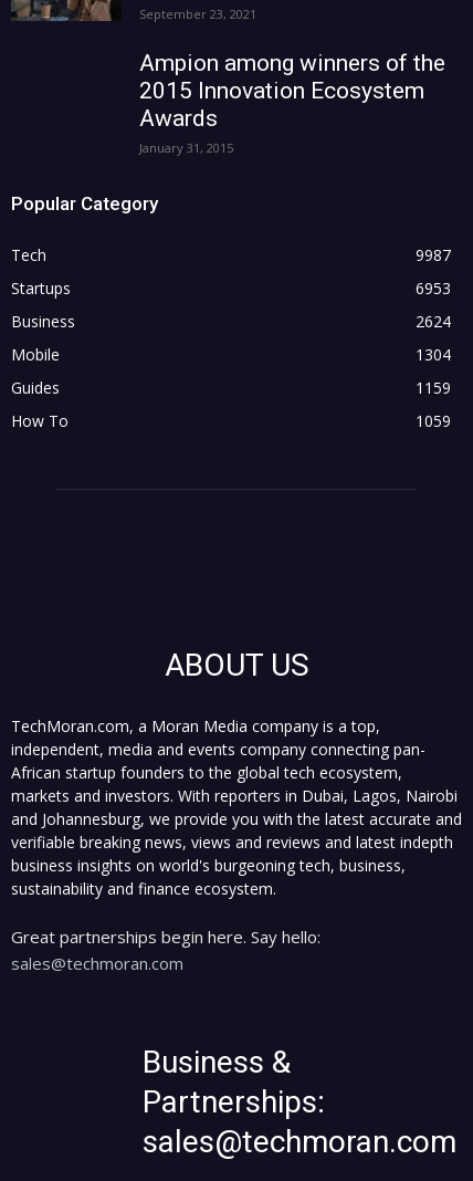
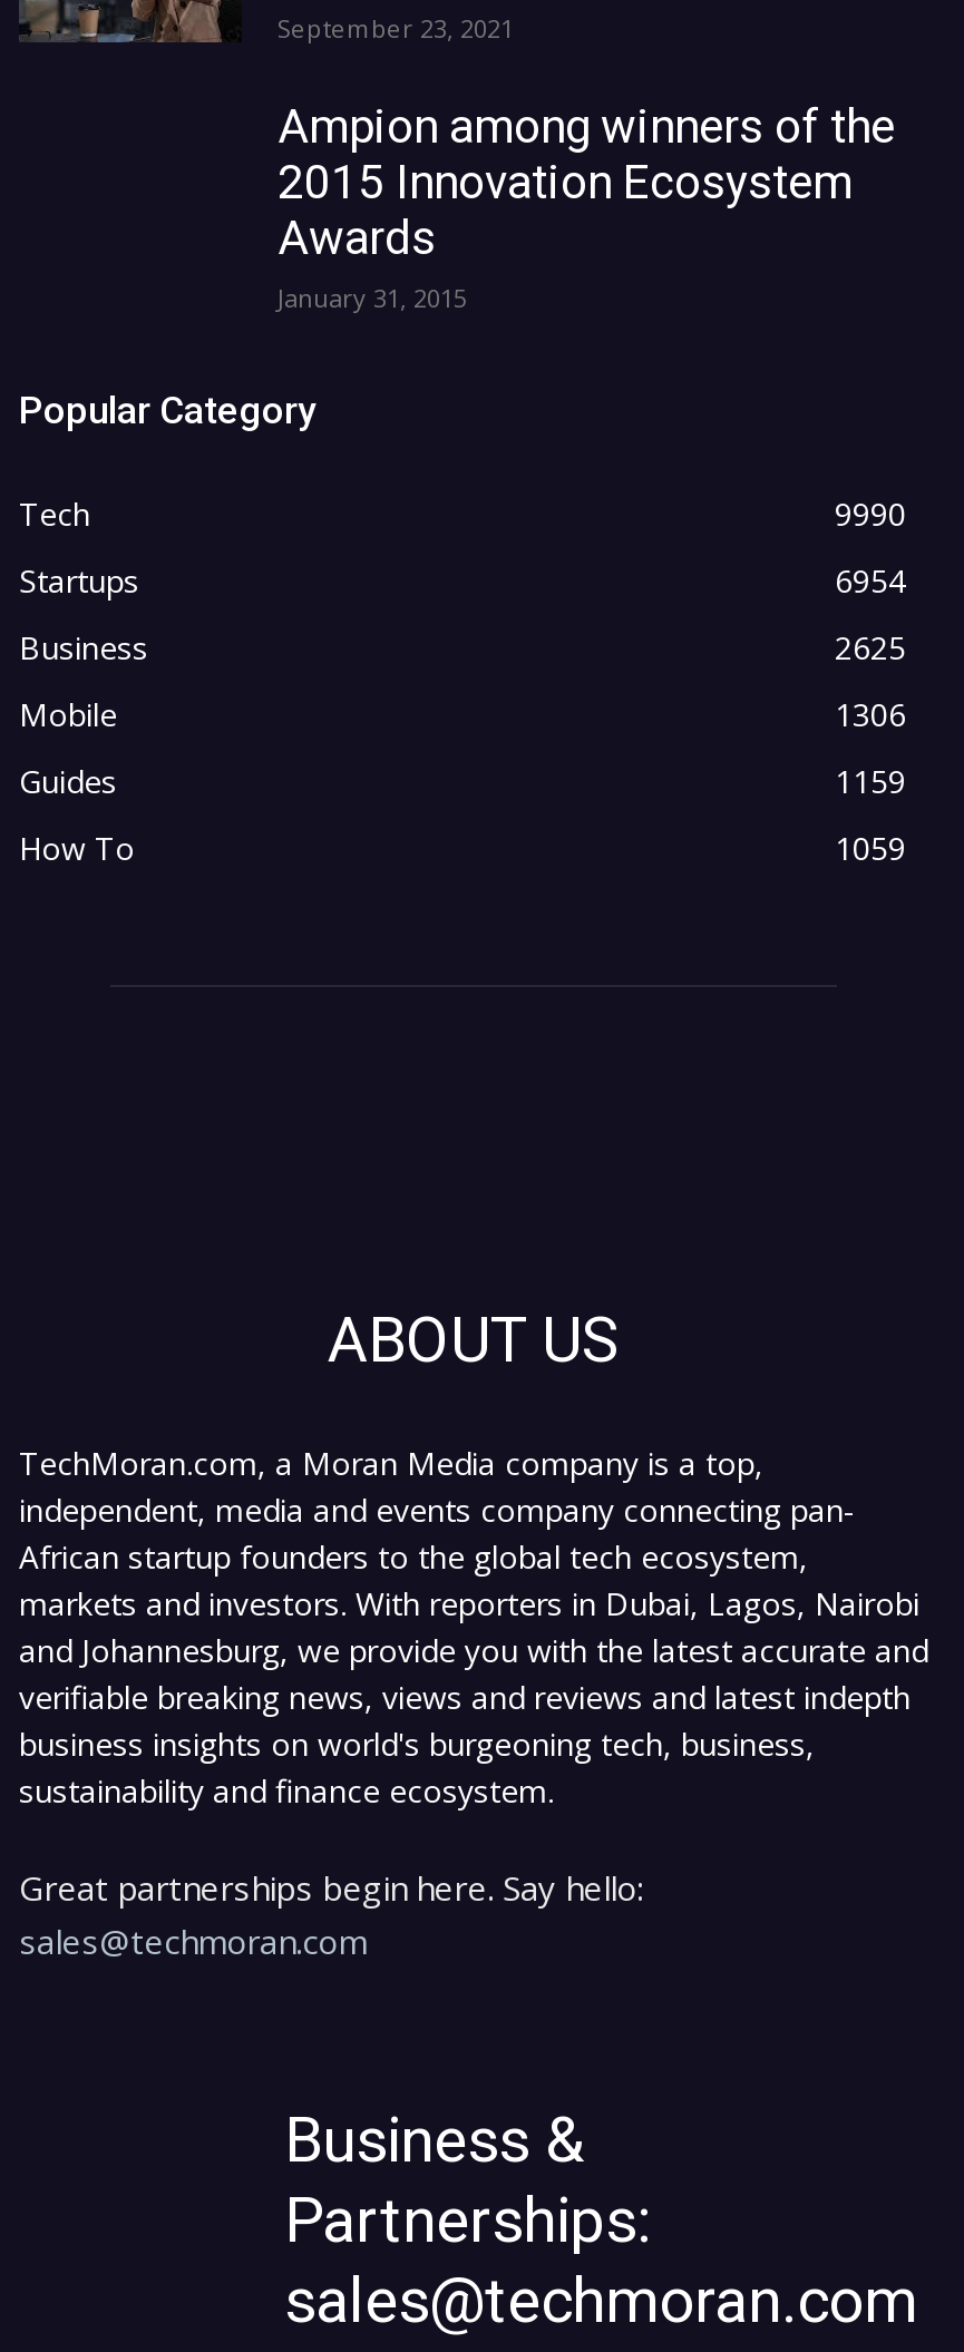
[416,244,451,265] 9987 -> [835,492,906,534] 9990
[416,277,451,298] 6953 -> [835,559,906,601] 6954
[416,311,451,332] 2624 -> [835,626,906,668] 2625
[416,344,451,365] 1304 -> [835,693,906,735] 1306

